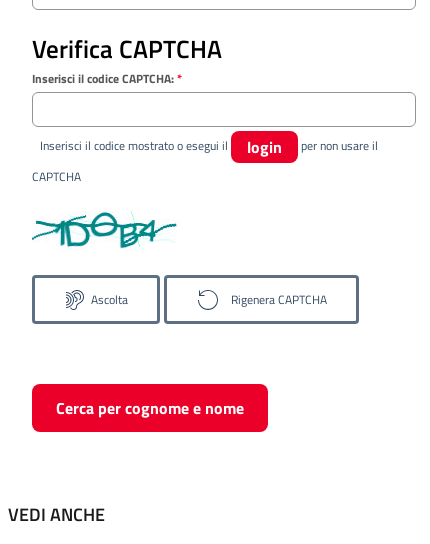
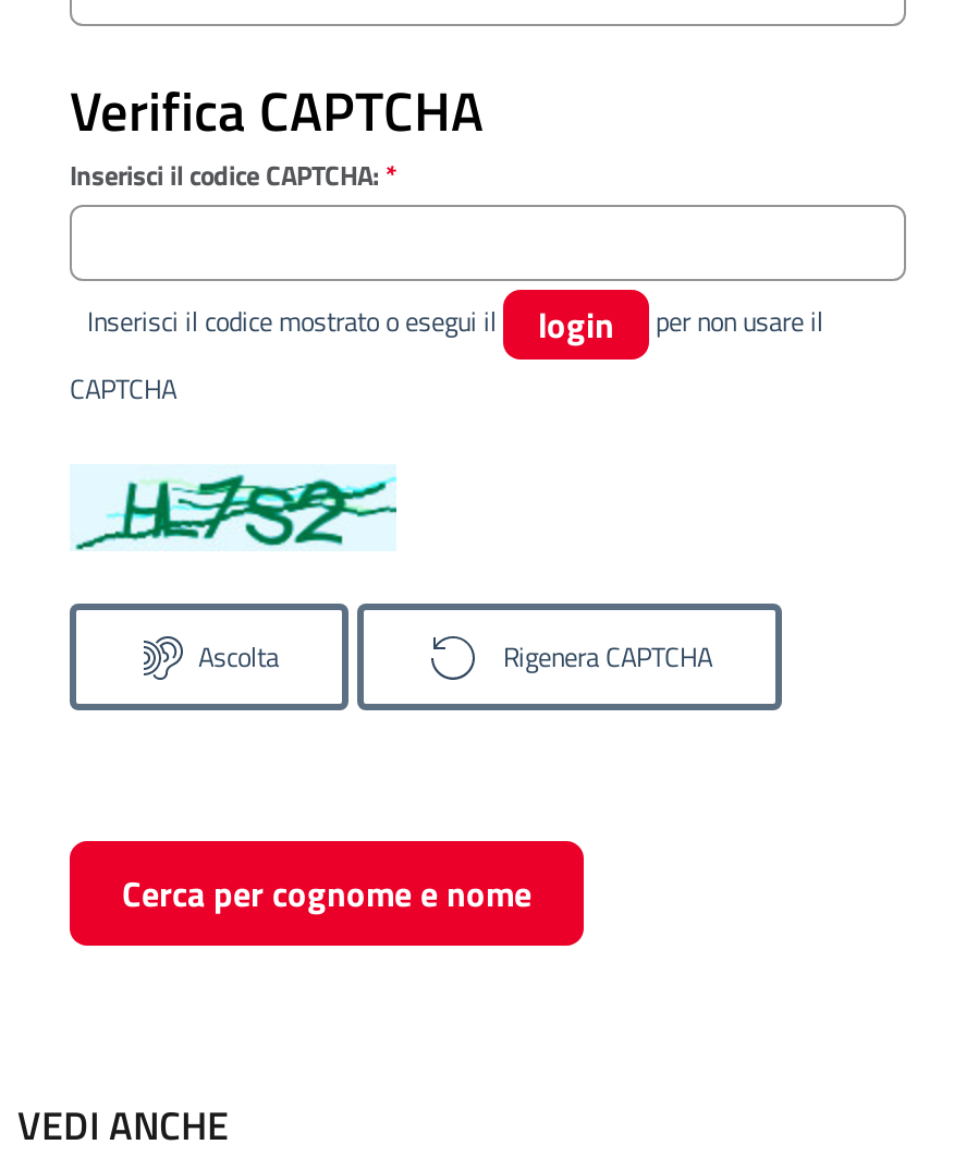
[32,212,181,250] [image] -> [72,468,399,551] [image]

